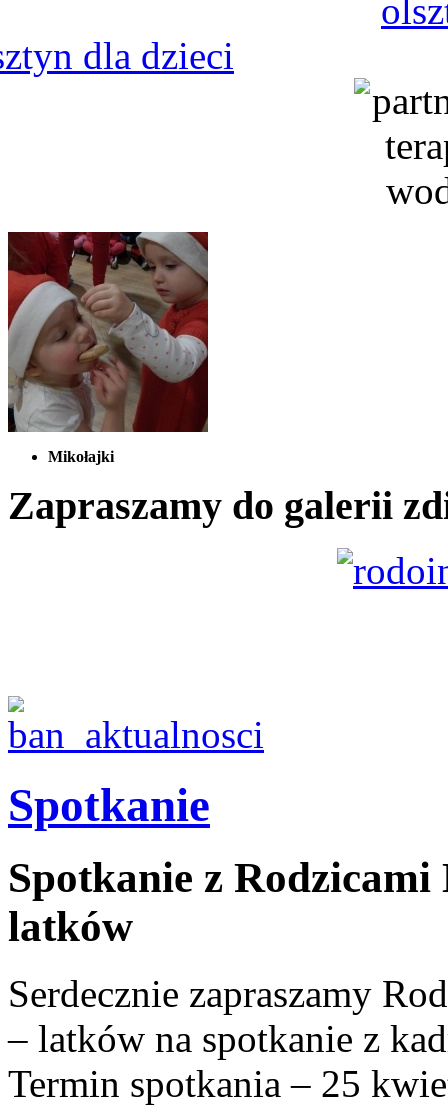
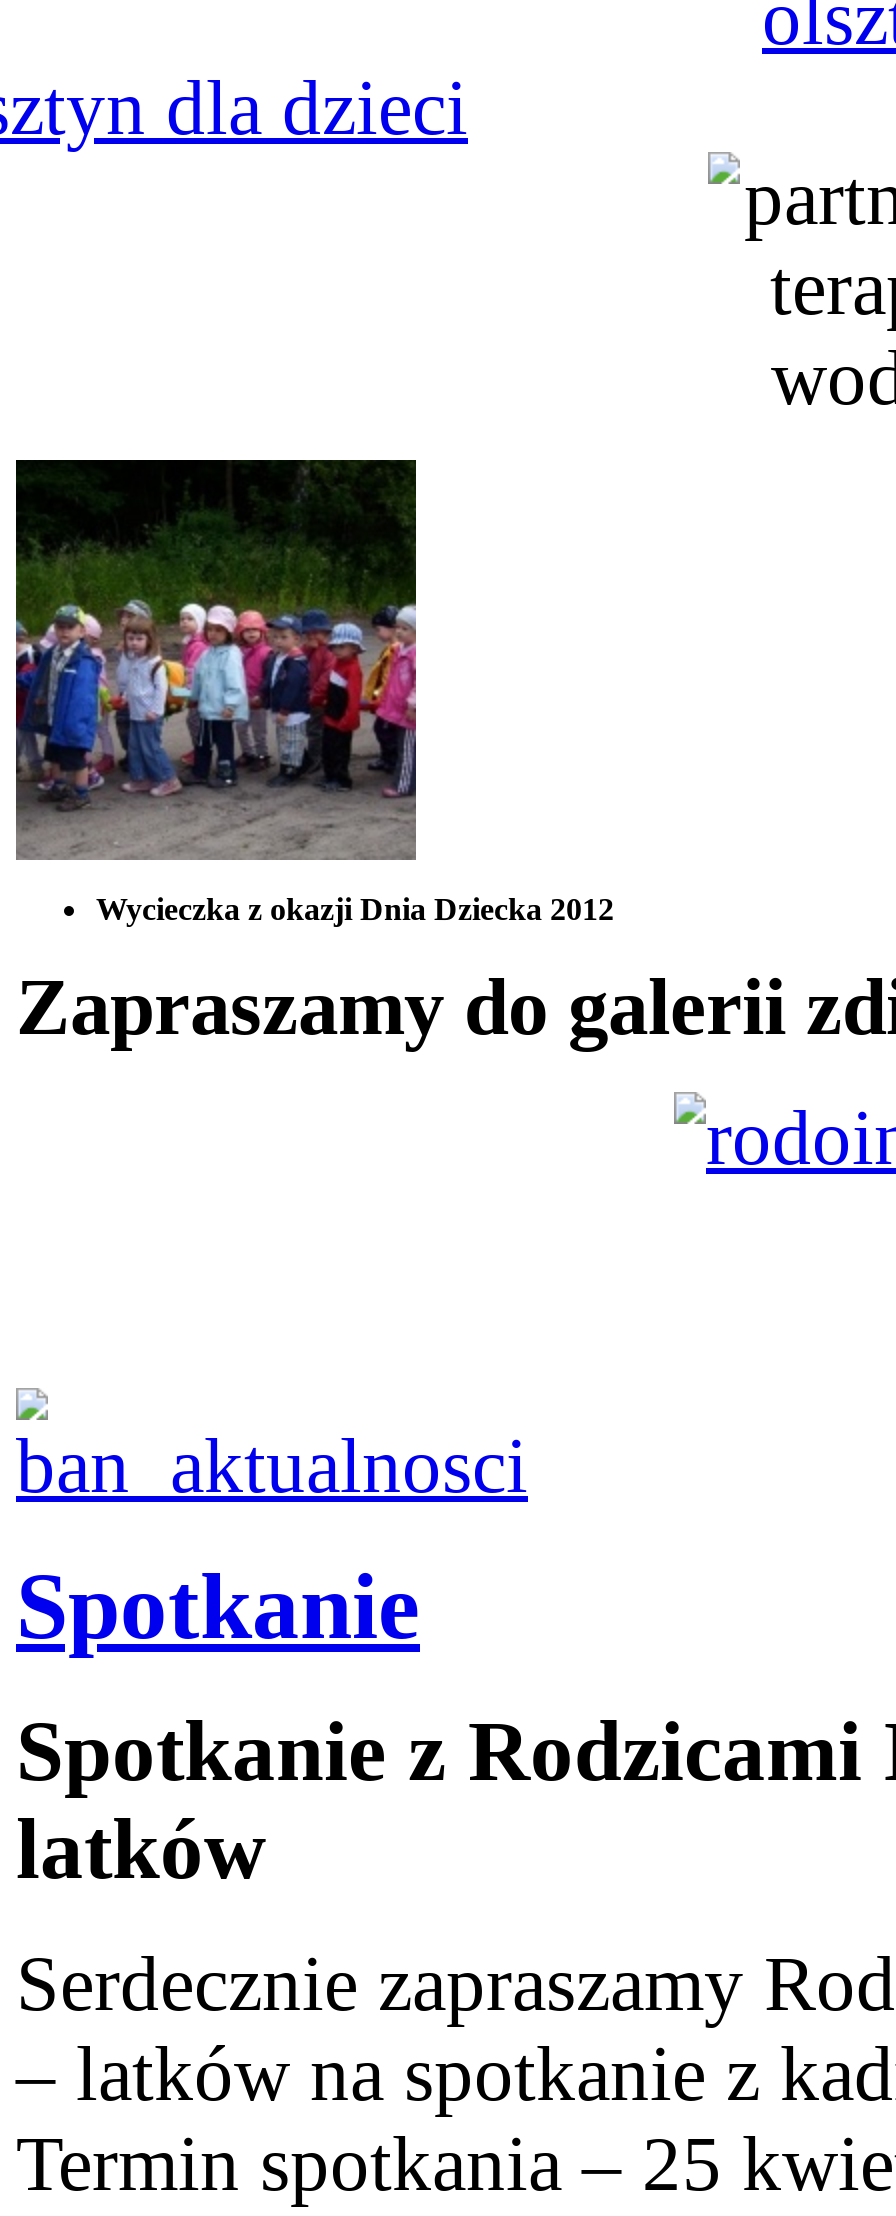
[7,231,209,465] [image] | Mikołajki -> [14,458,614,926] [image] | Wycieczka z okazji Dnia Dziecka 2012

